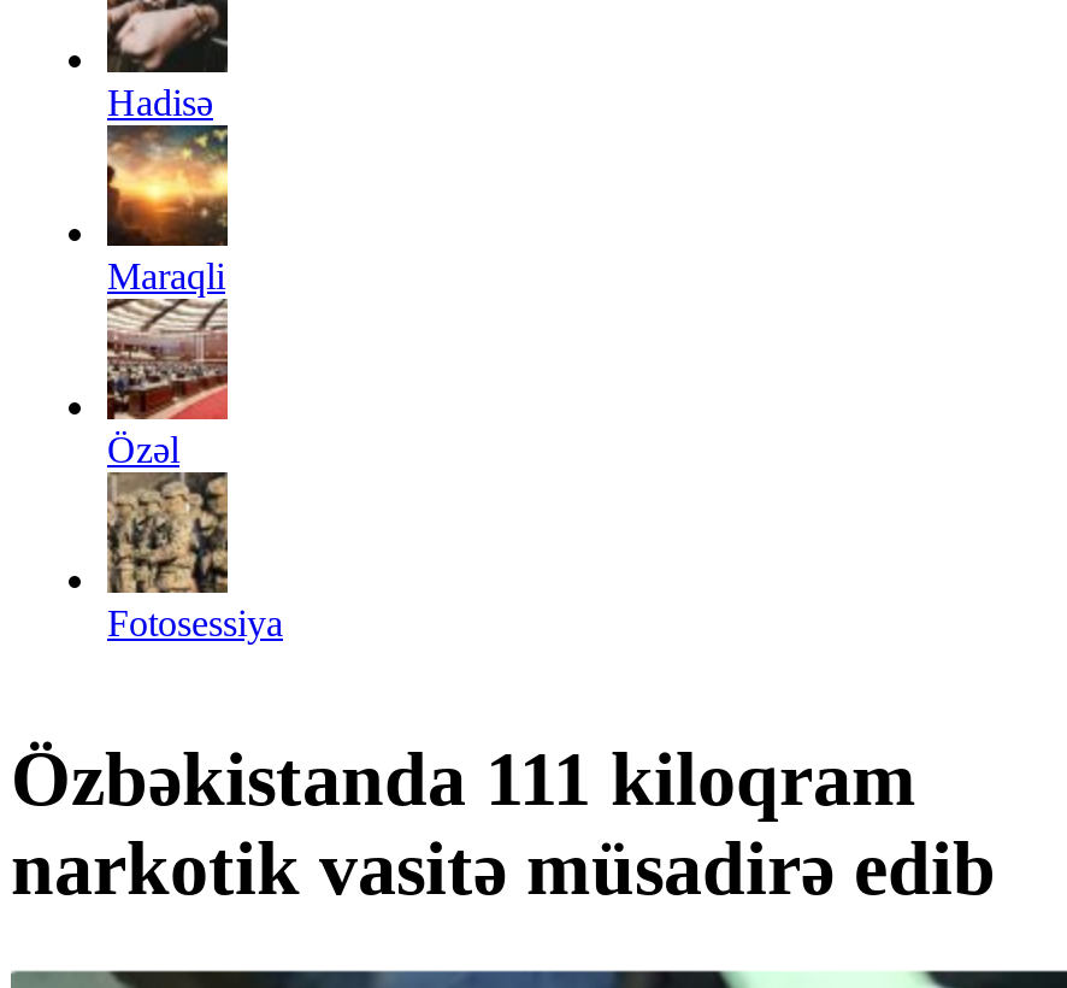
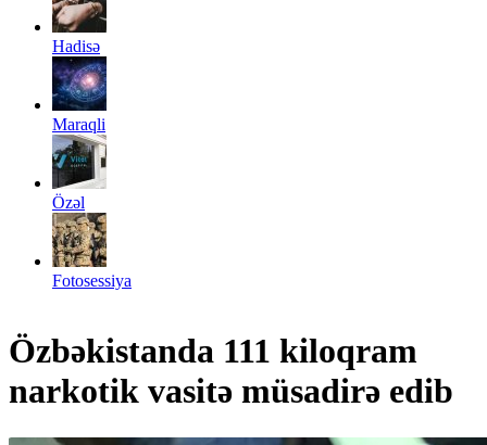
[105,130,230,246] [image] -> [51,58,108,111] [image]
[105,304,230,422] [image] -> [52,137,107,189] [image]

